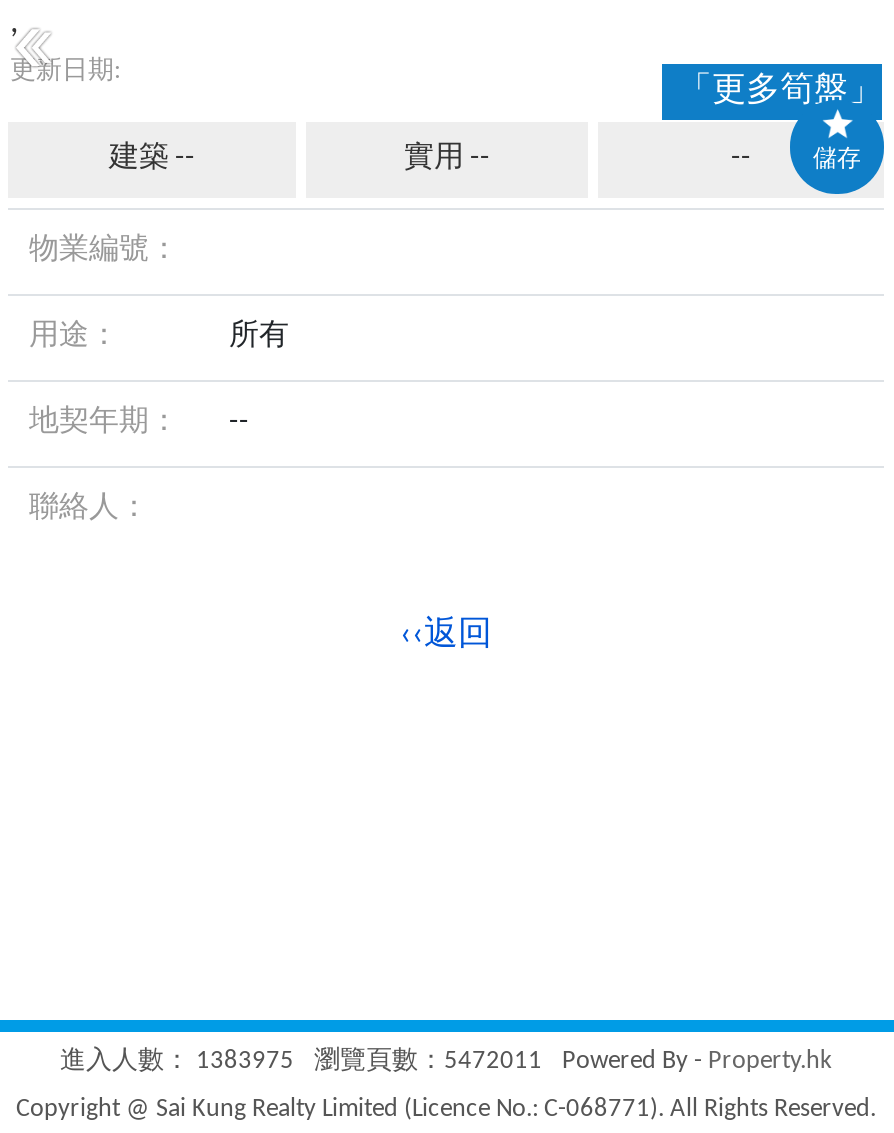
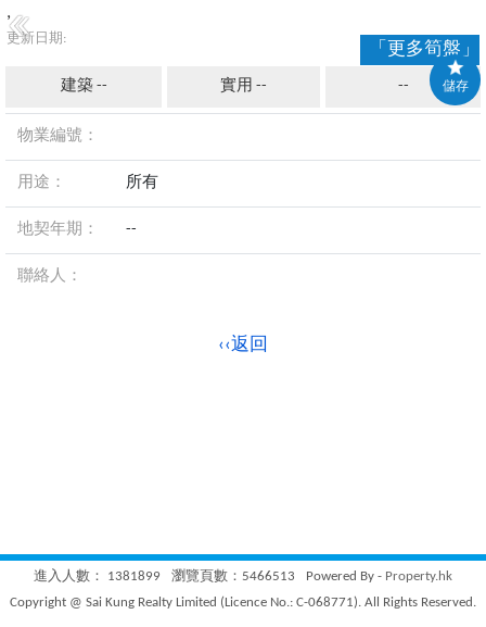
[60,1048,294,1074] 進入人數： 1383975 -> [34,569,161,584] 進入人數： 1381899
[314,1048,542,1074] 瀏覽頁數：5472011 -> [171,569,295,584] 瀏覽頁數：5466513

